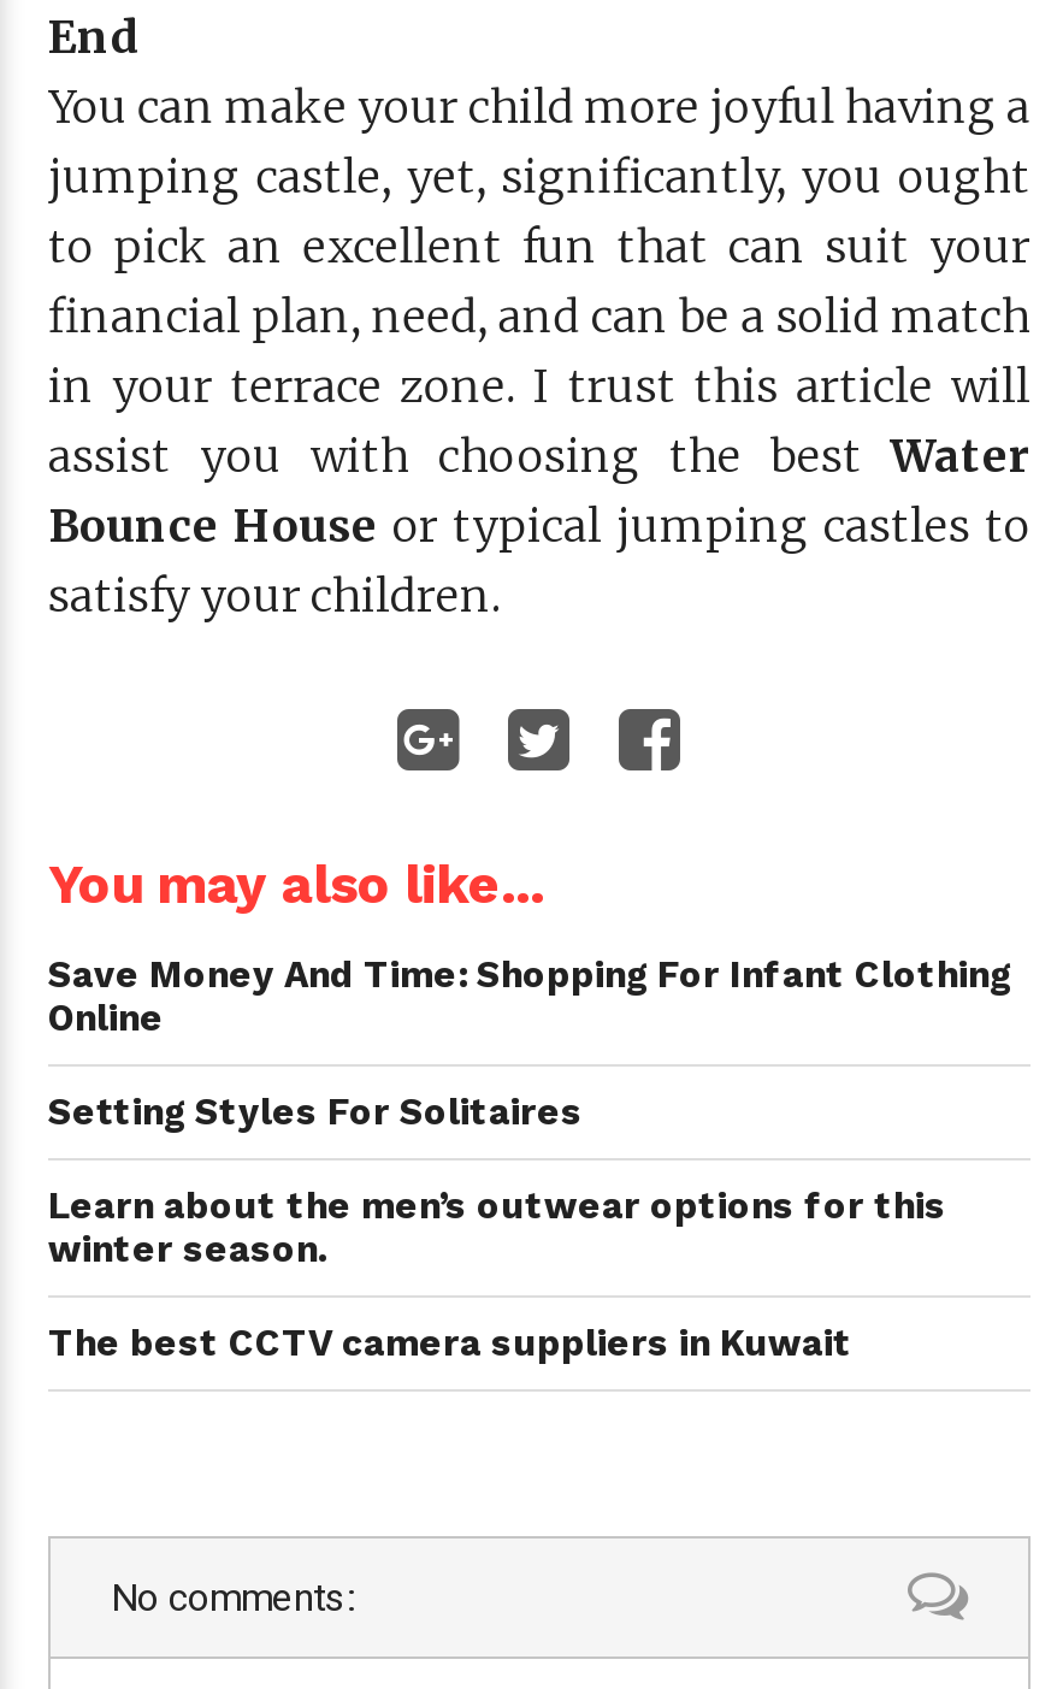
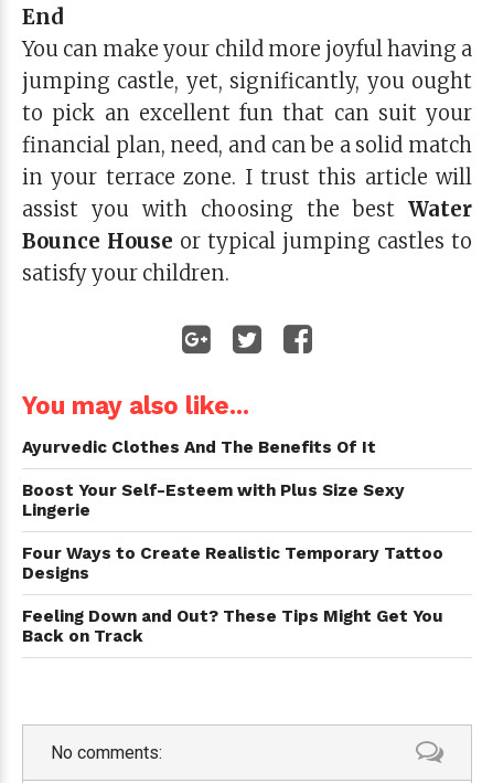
[48,953,1011,1040] Save Money And Time: Shopping For Infant Clothing | Online -> [22,437,376,457] Ayurvedic Clothes And The Benefits Of It
[48,1090,583,1134] Setting Styles For Solitaires -> [22,480,405,520] Boost Your Self-Esteem with Plus Size Sexy | Lingerie
[48,1184,946,1271] Learn about the men’s outwear options for this | winter season. -> [22,543,443,583] Four Ways to Create Realistic Temporary Tattoo | Designs
[48,1322,852,1365] The best CCTV camera suppliers in Kuwait -> [22,606,443,646] Feeling Down and Out? These Tips Might Get You | Back on Track

